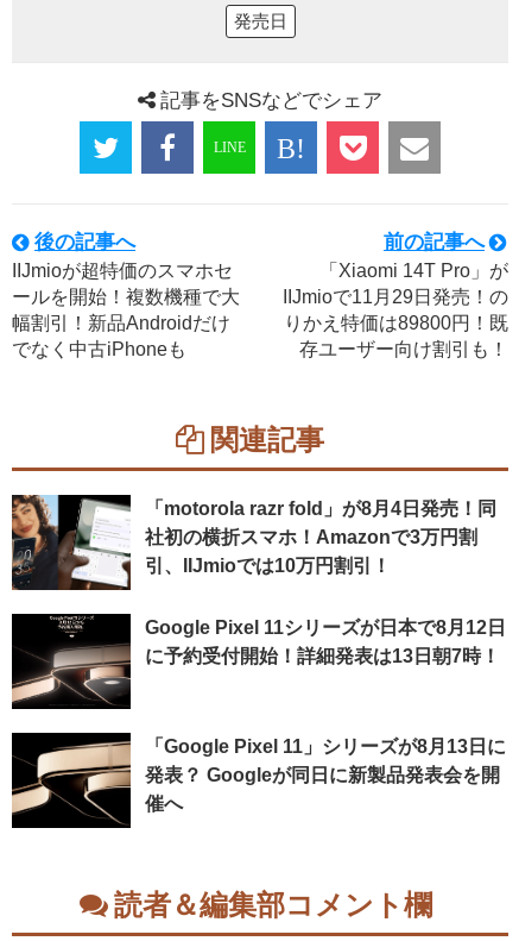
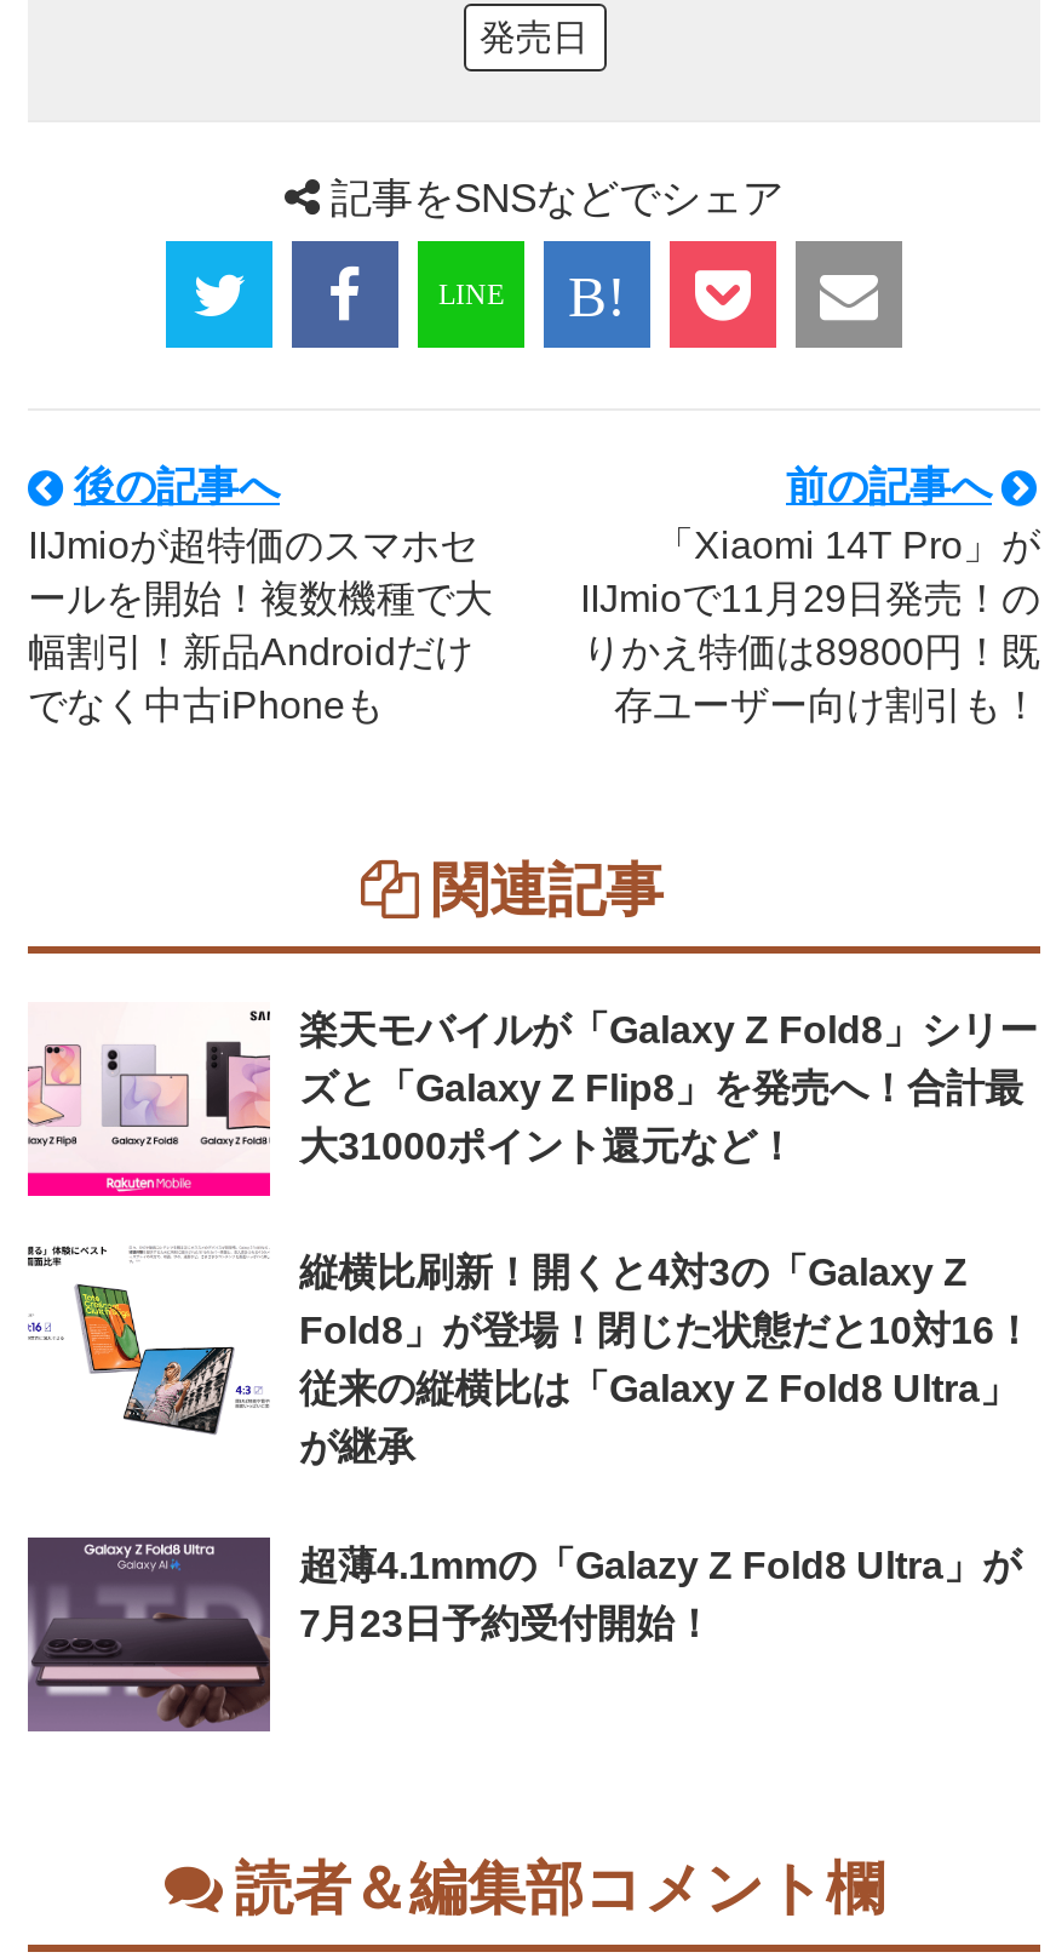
[11,494,496,591] [image] | 「motorola razr fold」が8月4日発売！同 | 社初の横折スマホ！Amazonで3万円割 | 引、IIJmioでは10万円割引！ -> [25,1002,1038,1198] [image] | 楽天モバイルが「Galaxy Z Fold8」シリー | ズと「Galaxy Z Flip8」を発売へ！合計最 | 大31000ポイント還元など！
[11,613,506,710] [image] | Google Pixel 11シリーズが日本で8月12日 | に予約受付開始！詳細発表は13日朝7時！ -> [25,1244,1033,1467] [image] | 縦横比刷新！開くと4対3の「Galaxy Z | Fold8」が登場！閉じた状態だと10対16！ | 従来の縦横比は「Galaxy Z Fold8 Ultra」 | が継承
[11,734,506,829] [image] | 「Google Pixel 11」シリーズが8月13日に | 発表？ Googleが同日に新製品発表会を開 | 催へ -> [25,1535,1021,1734] [image] | 超薄4.1mmの「Galazy Z Fold8 Ultra」が | 7月23日予約受付開始！

